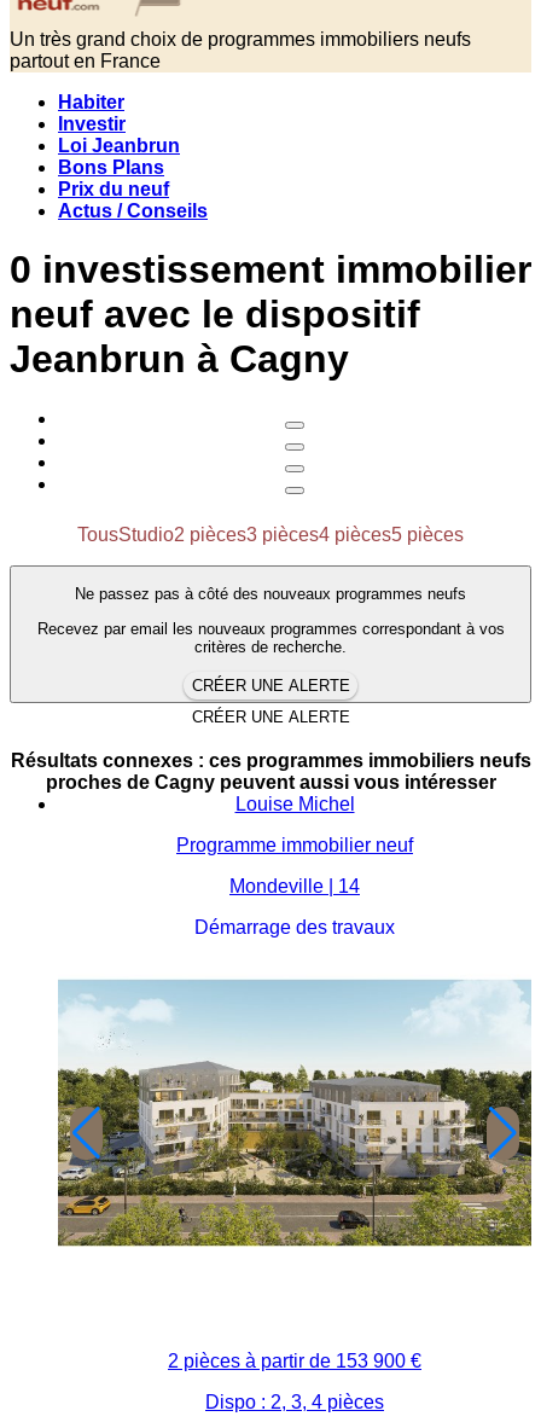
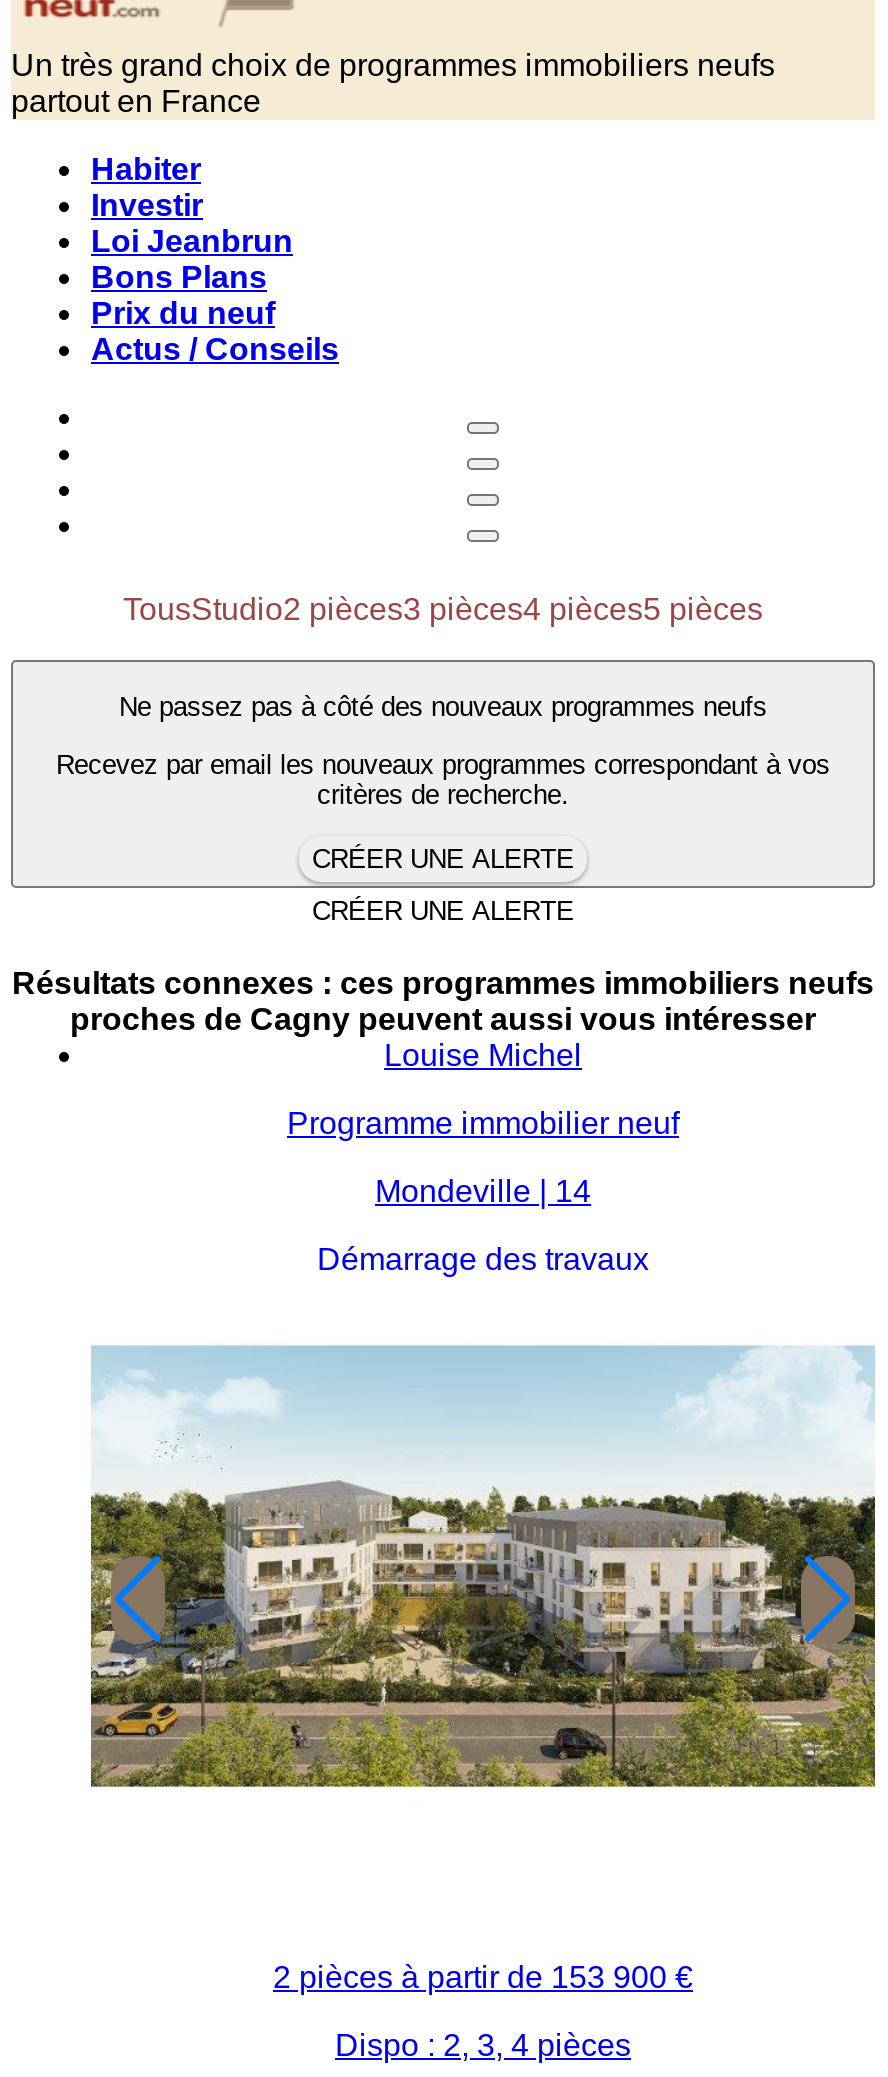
[10,248,531,381] 0 investissement immobilier | neuf avec le dispositif | Jeanbrun à Cagny -> none

